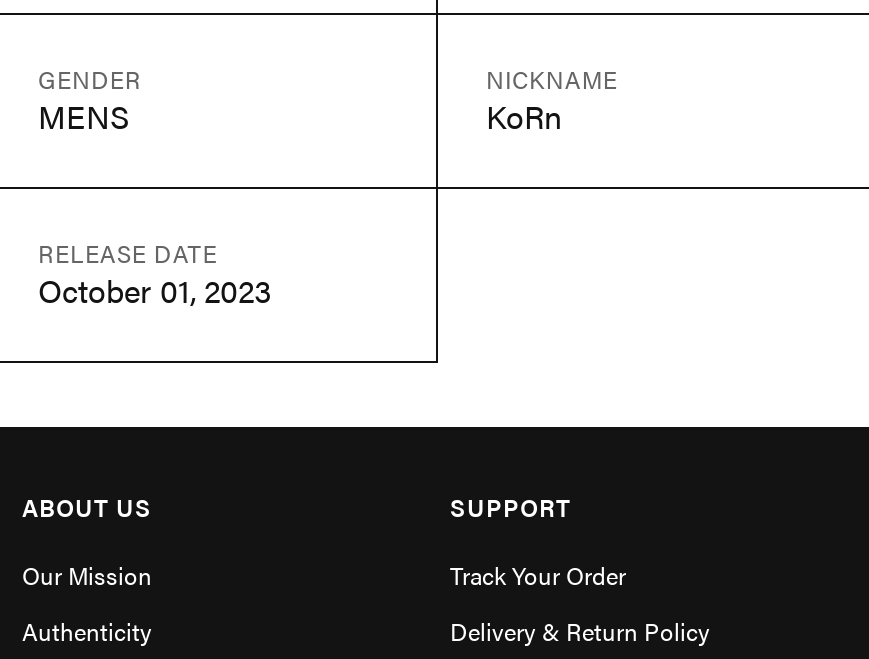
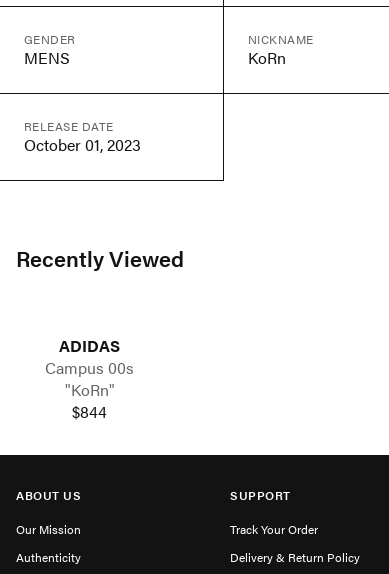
none -> [16,242,184,423] Recently Viewed | ADIDAS | Campus 00s | "KoRn" | $844

